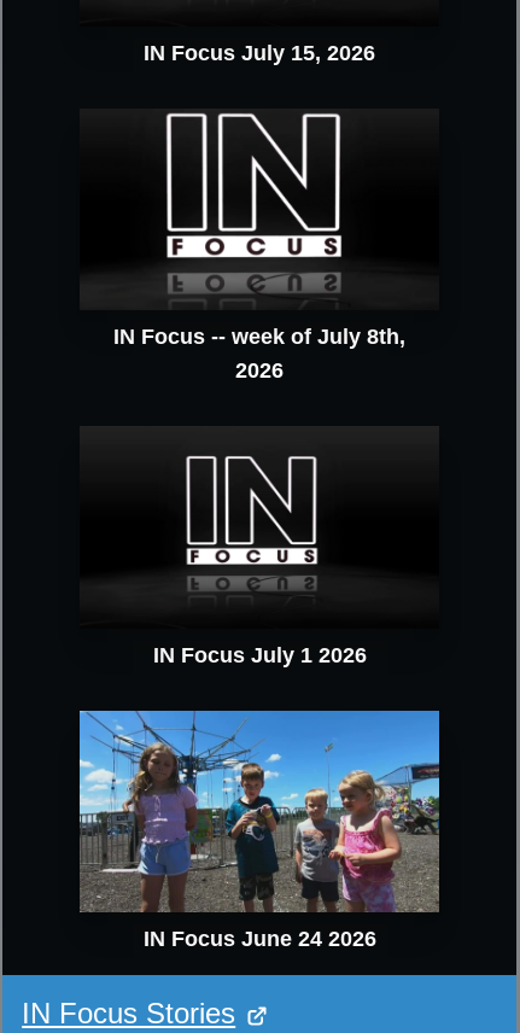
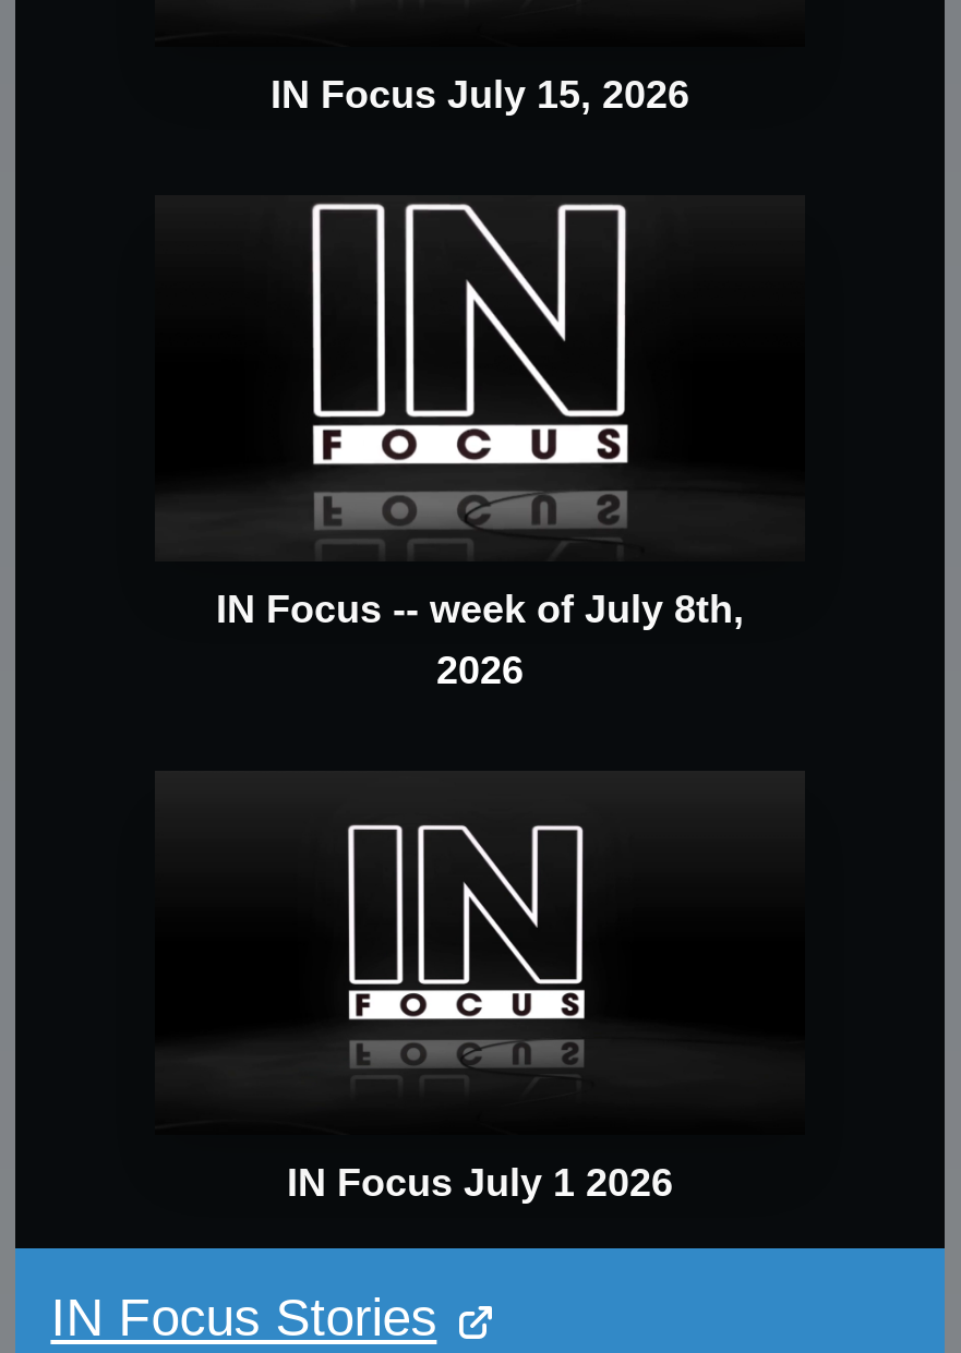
[78,710,440,951] [image] | IN Focus June 24 2026 -> none

